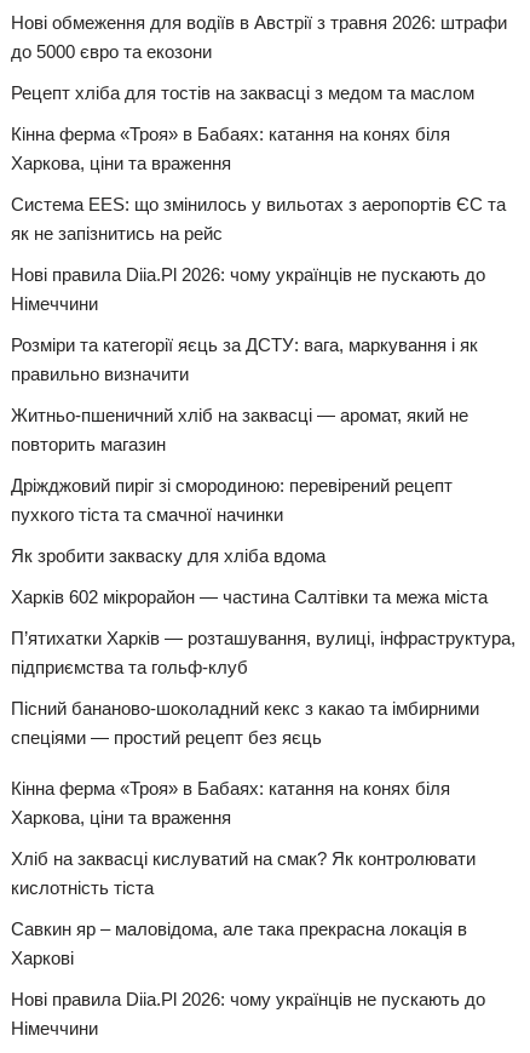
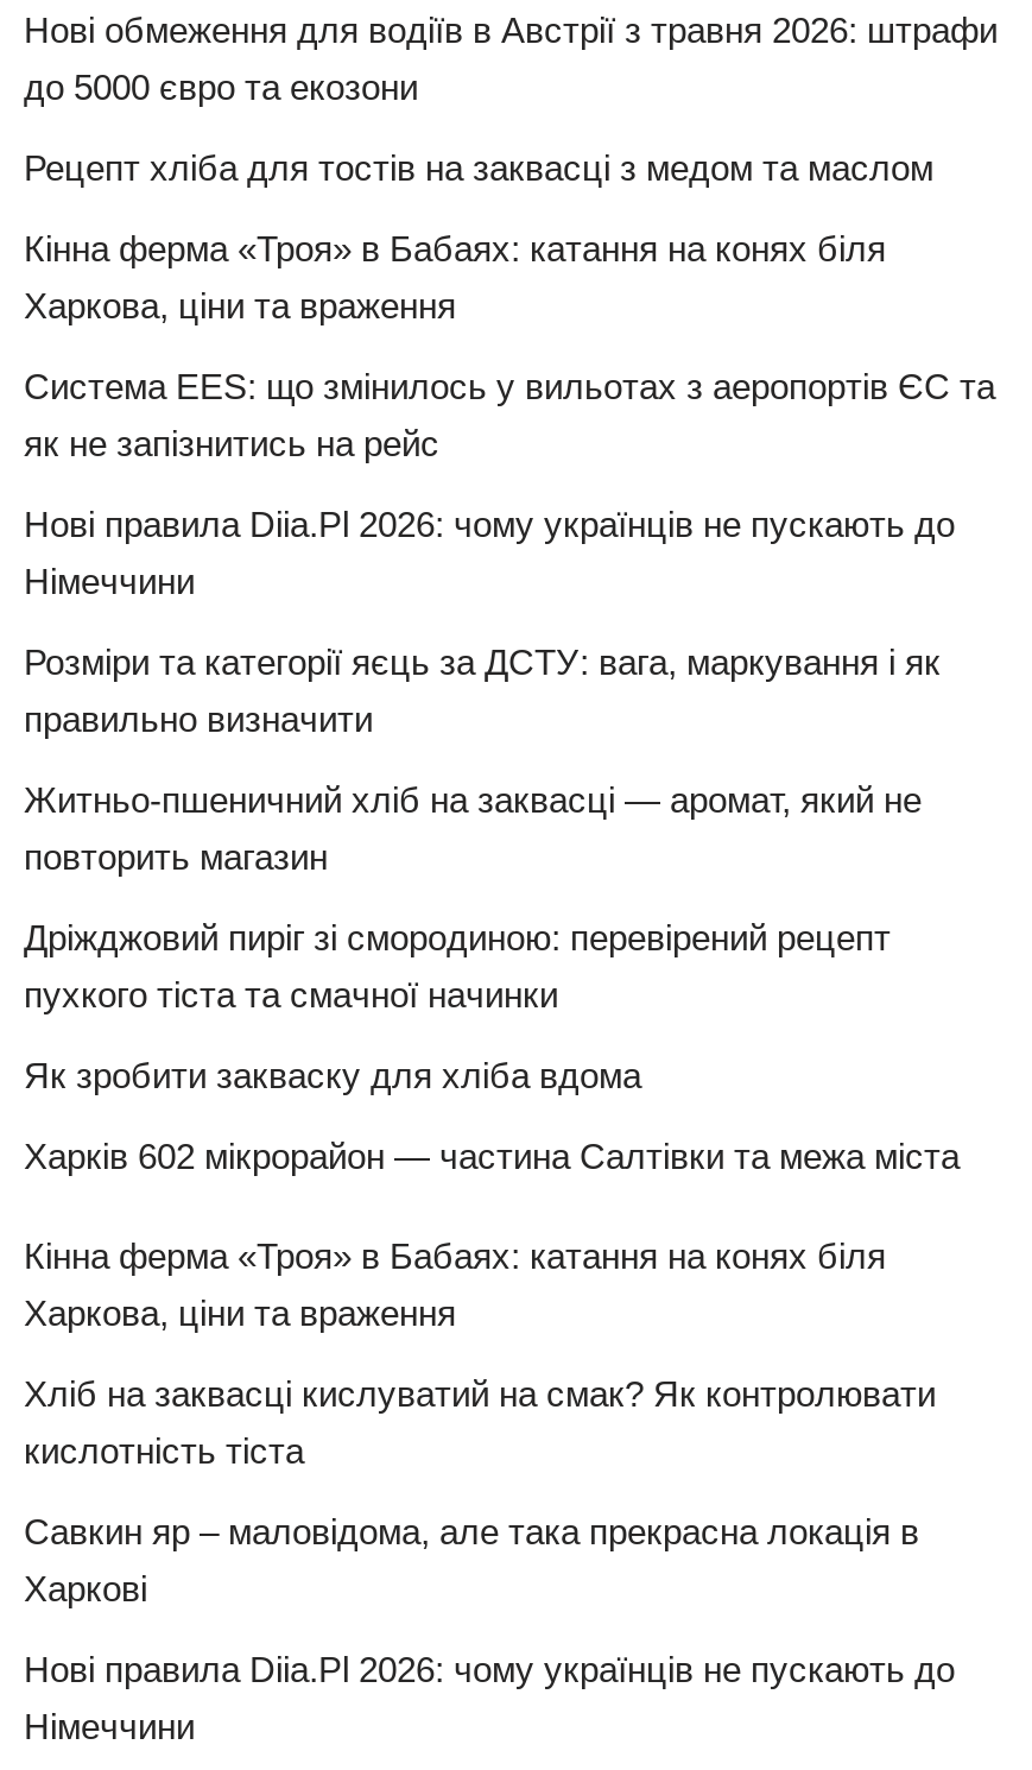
[11,628,515,748] П’ятихатки Харків — розташування, вулиці, інфраструктура, | підприємства та гольф-клуб | Пісний бананово-шоколадний кекс з какао та імбирними | спеціями — простий рецепт без яєць -> none

